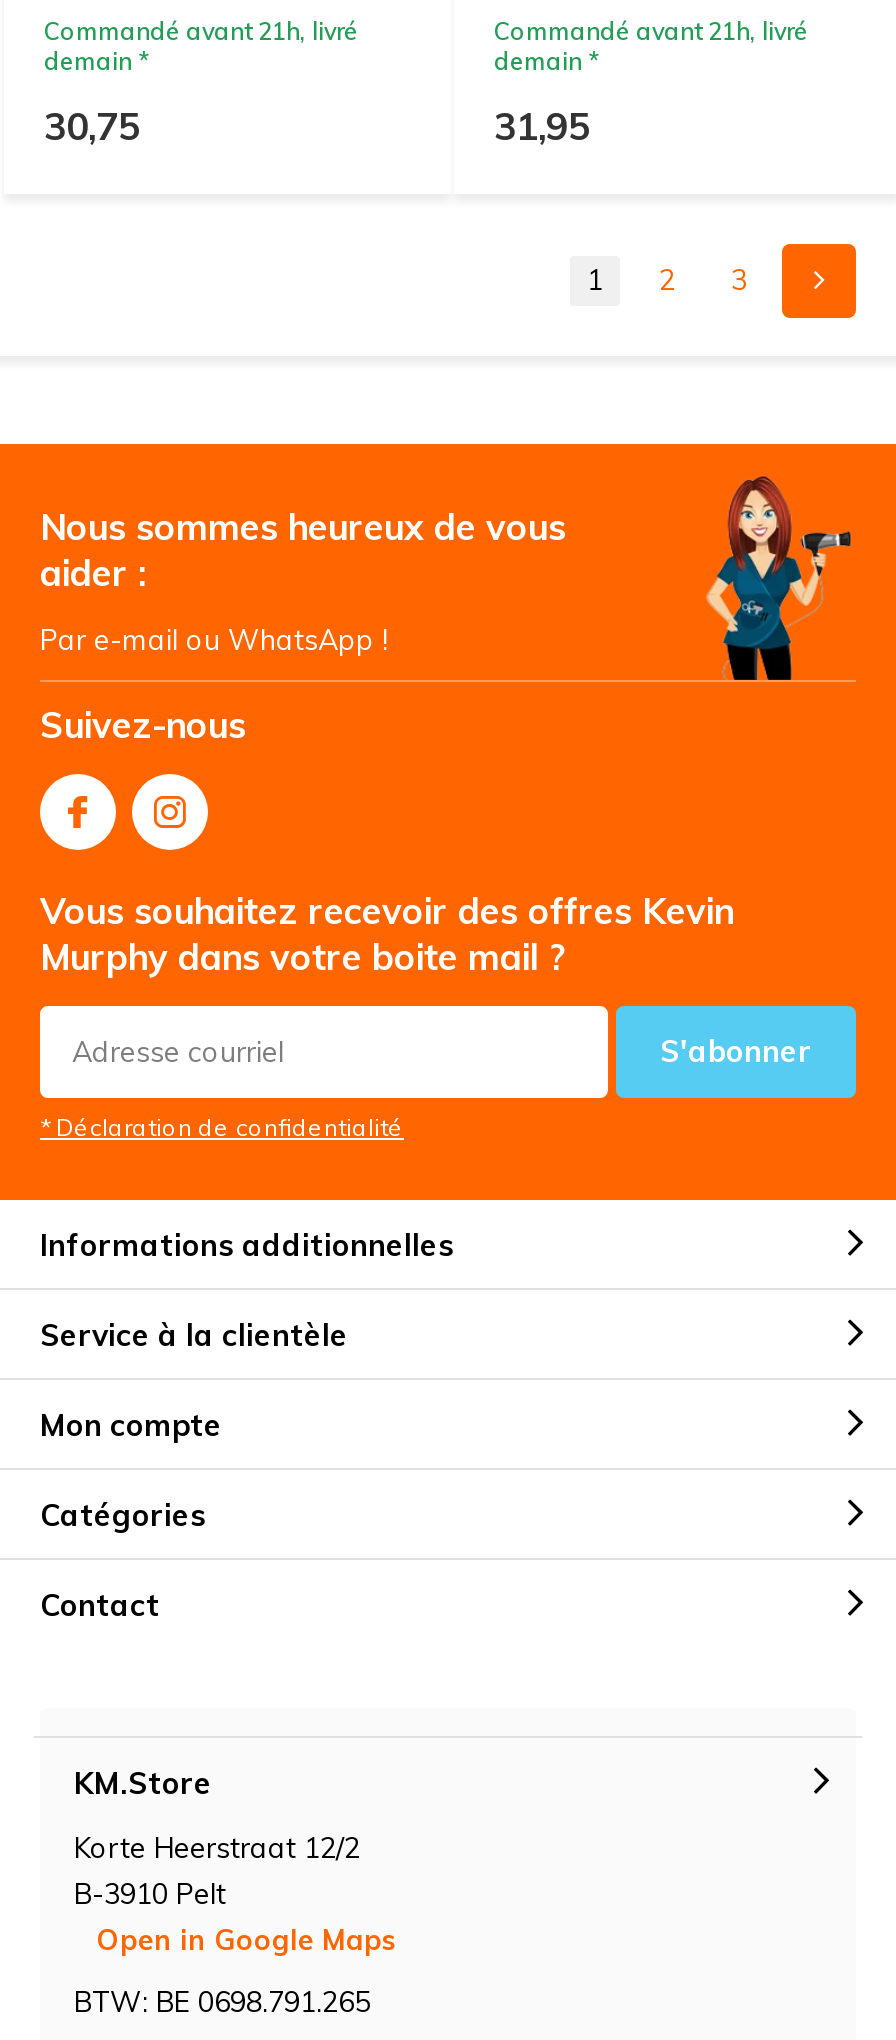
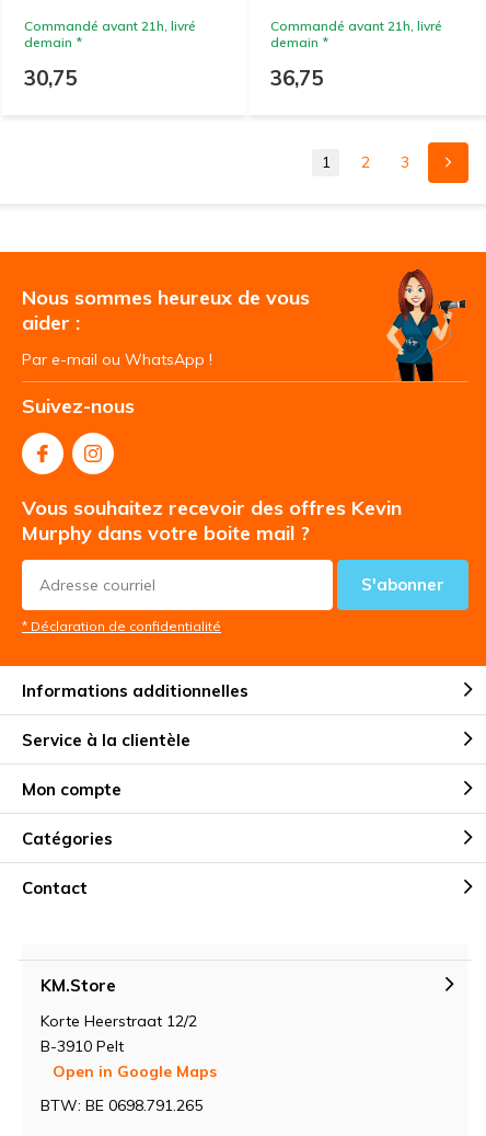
[494,102,590,150] 31,95 -> [270,65,323,91] 36,75

